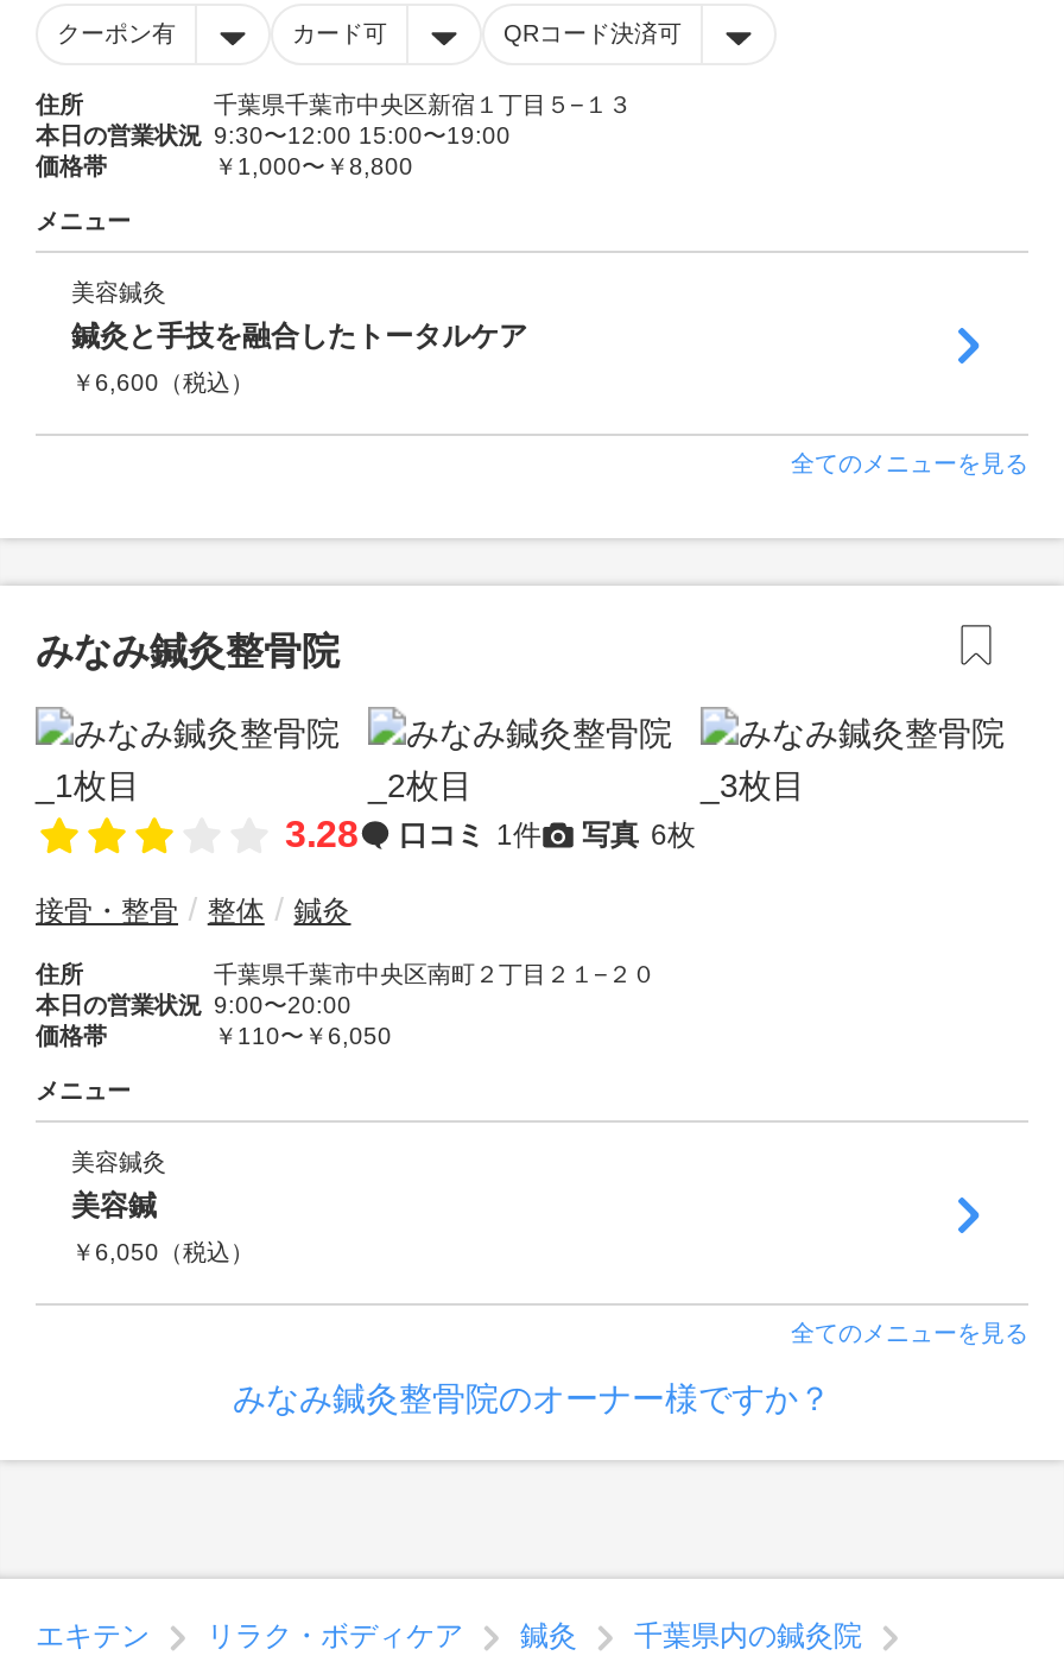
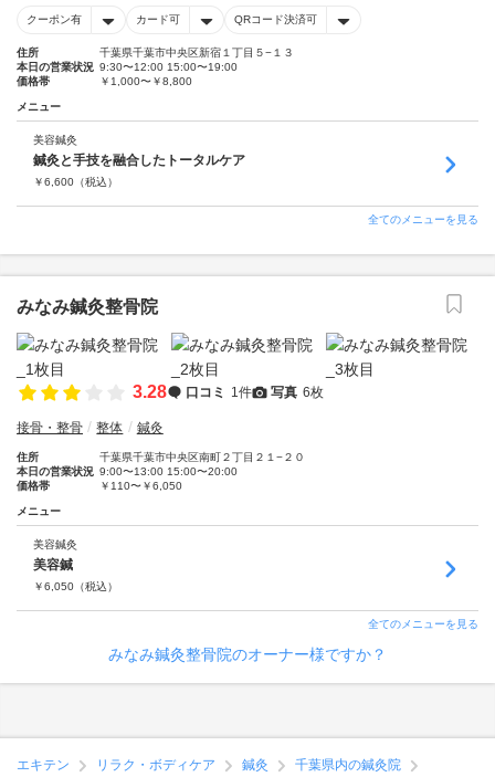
[36,992,351,1018] 本日の営業状況 9:00〜20:00 -> [17,465,238,477] 本日の営業状況 9:00〜13:00 15:00〜20:00

